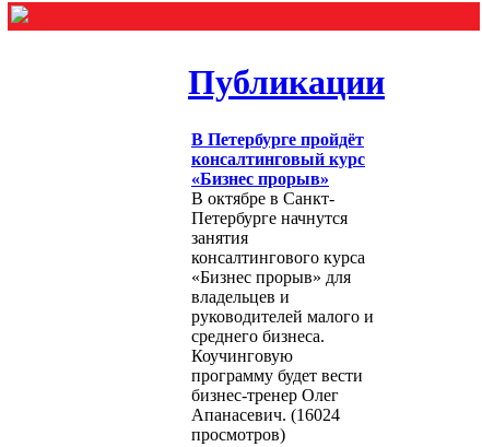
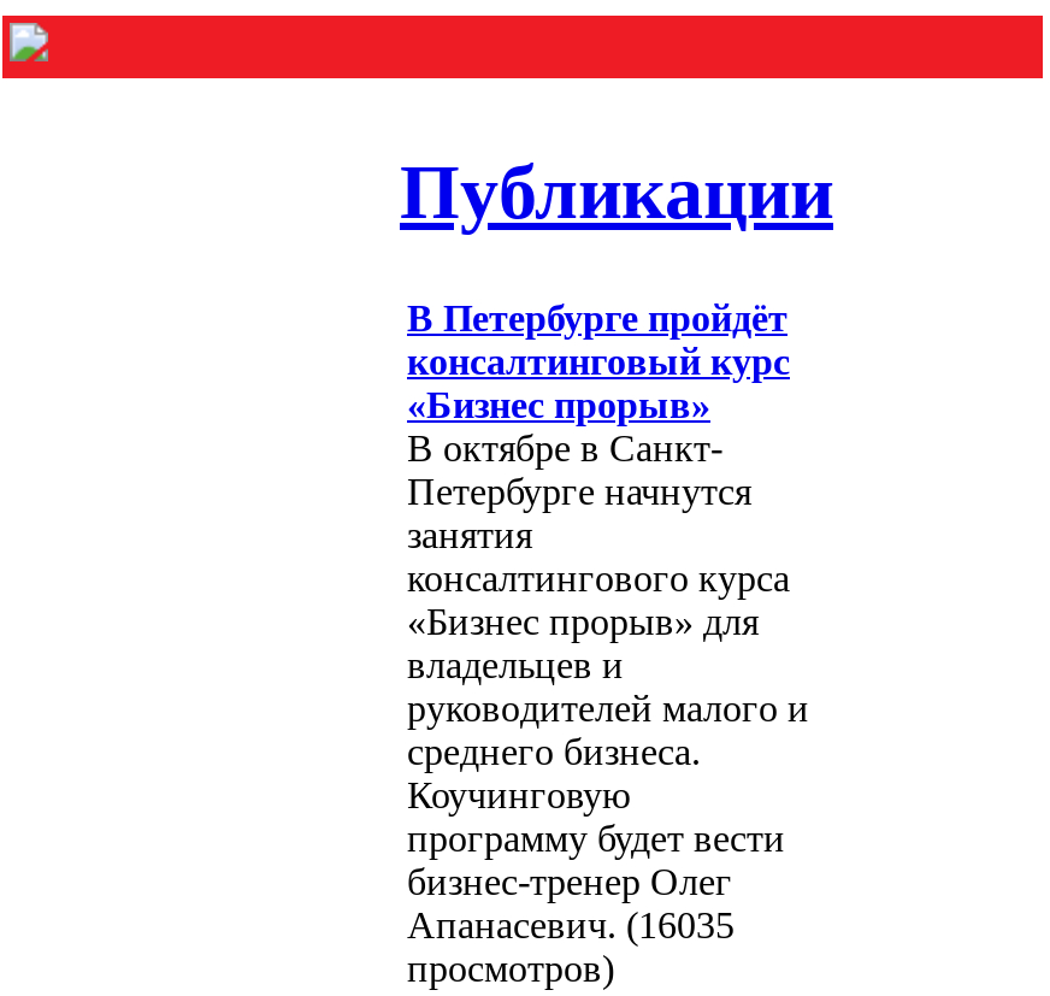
[191,405,340,424] Апанасевич. (16024 -> [407,904,735,945] Апанасевич. (16035

